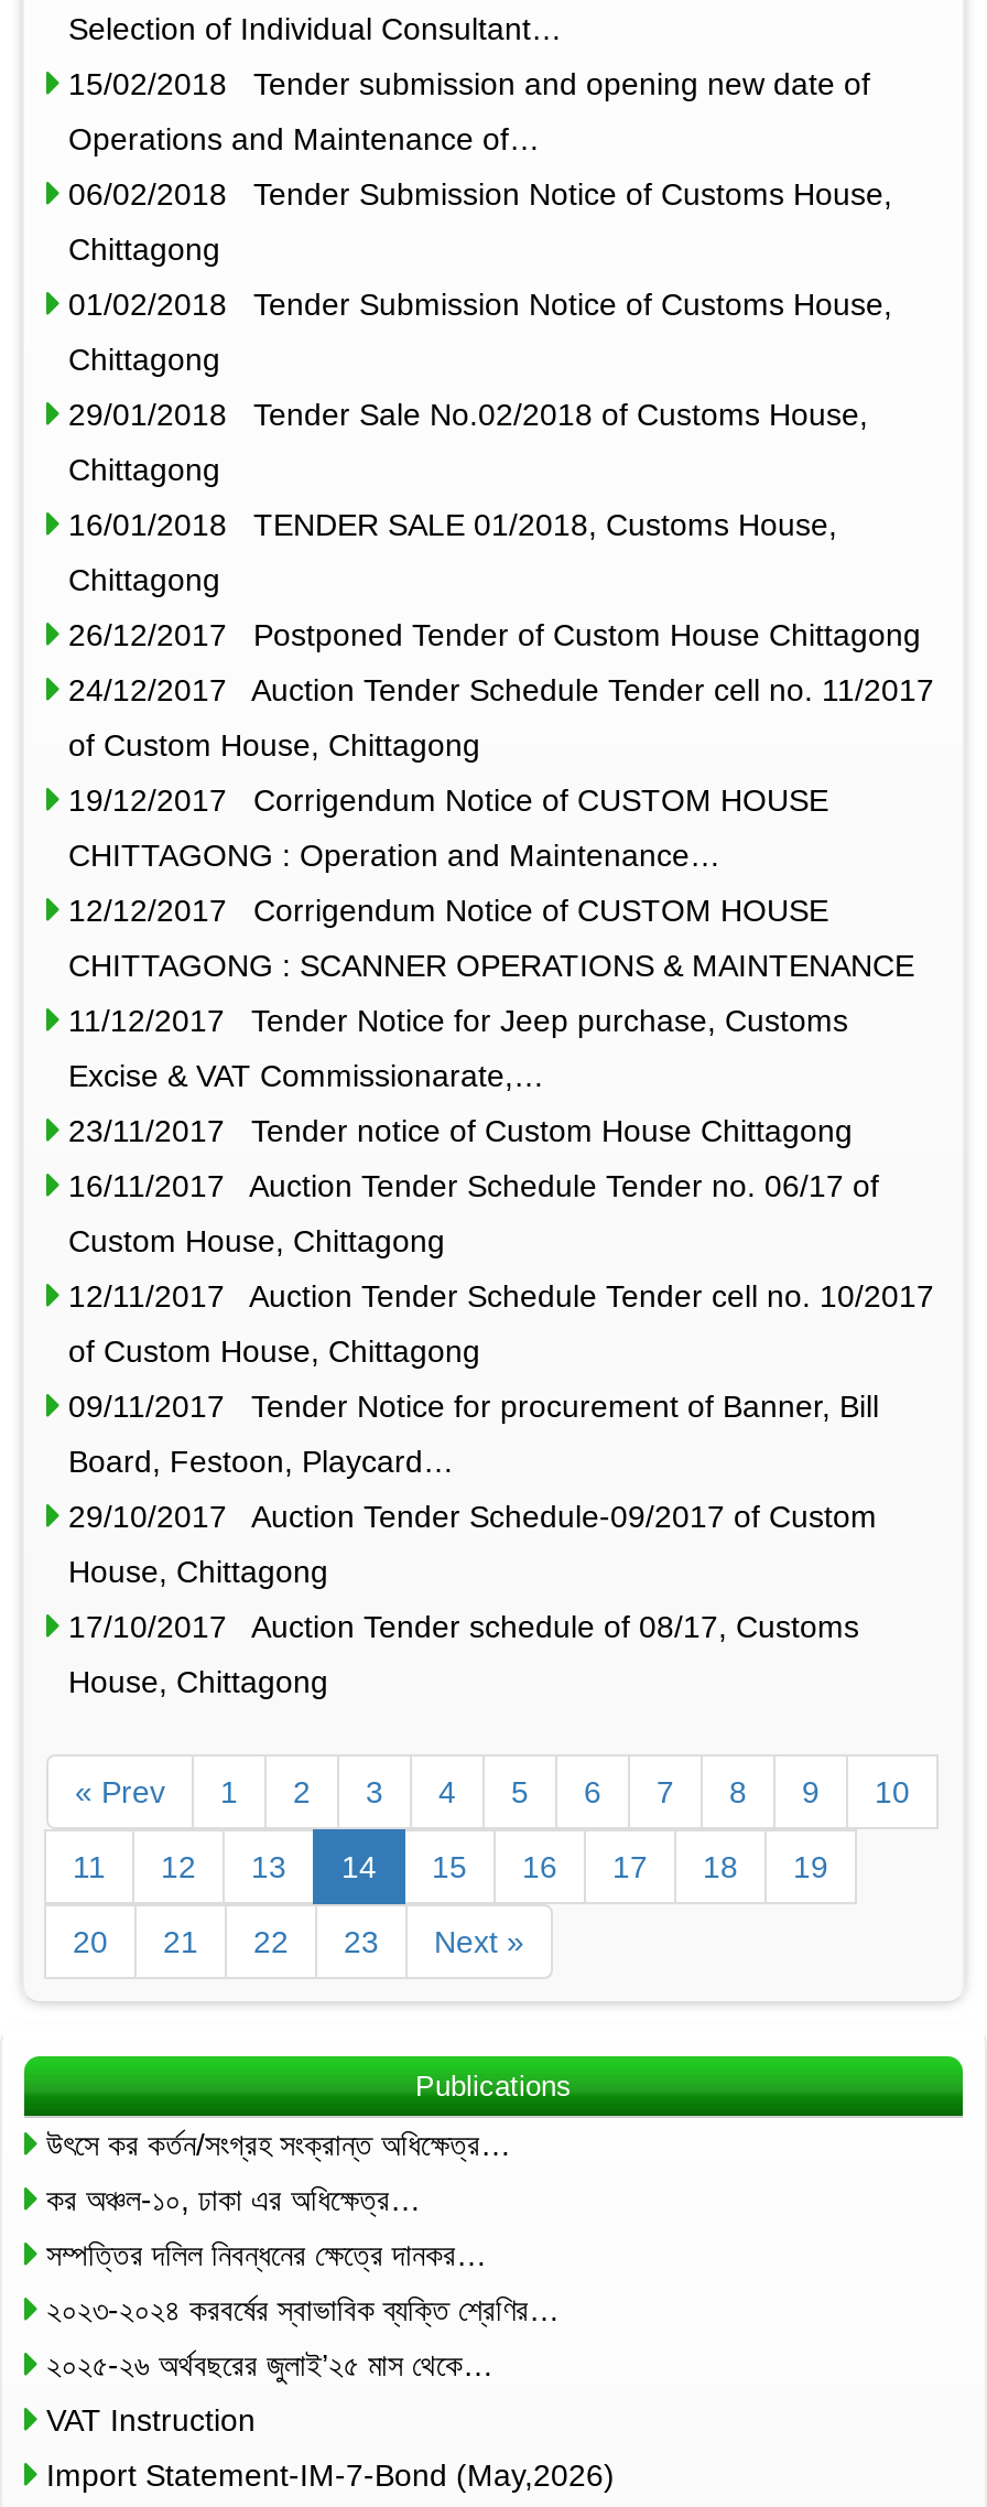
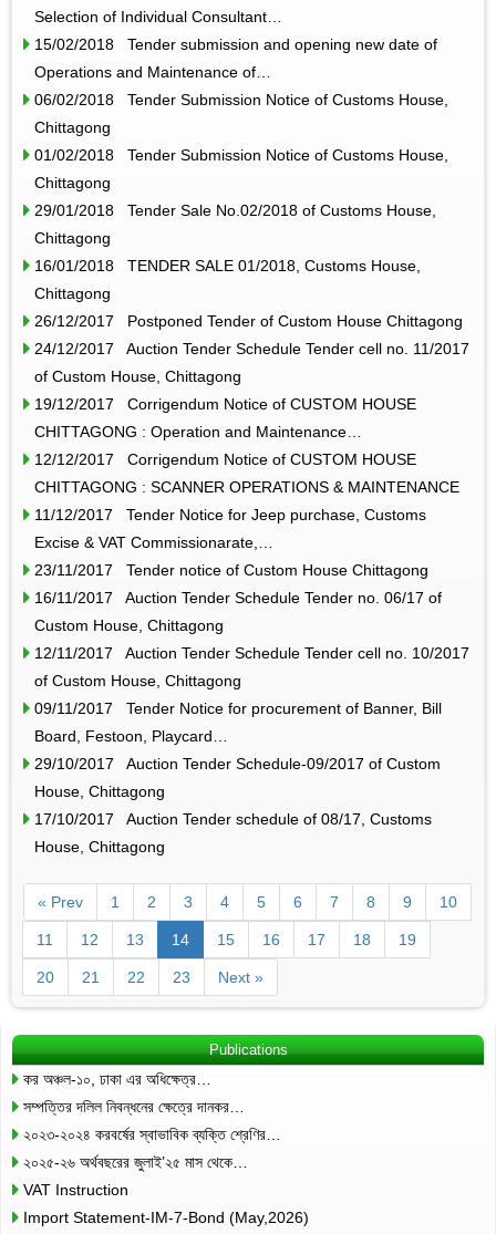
[46,2126,511,2161] উৎসে কর কর্তন/সংগ্রহ সংক্রান্ত অধিক্ষেত্র… -> none

